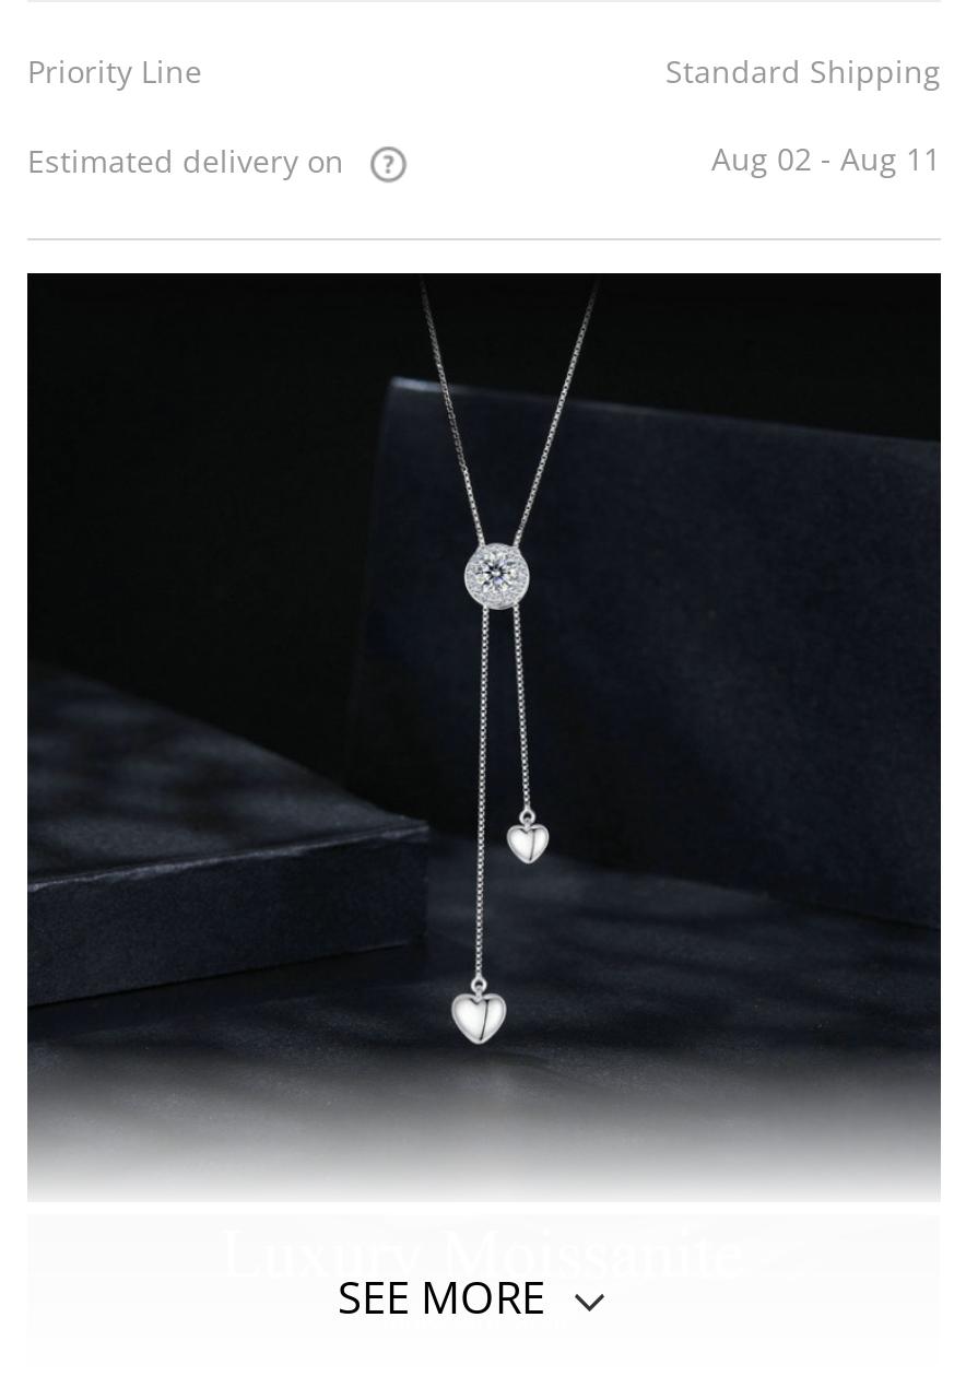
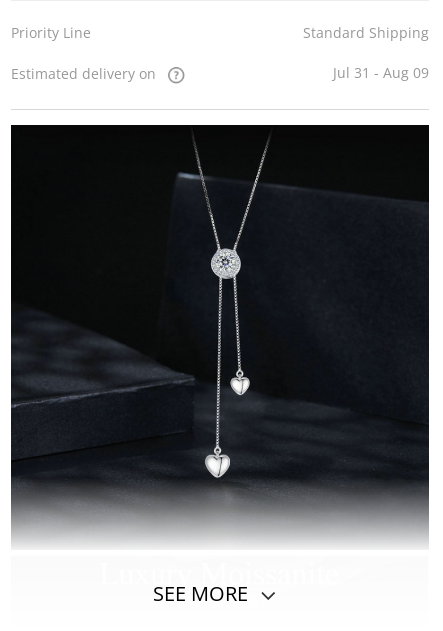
[711,137,941,179] Aug 02 - Aug 11 -> [333,63,429,82] Jul 31 - Aug 09

